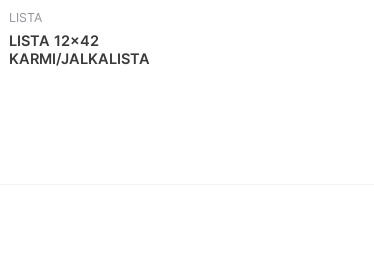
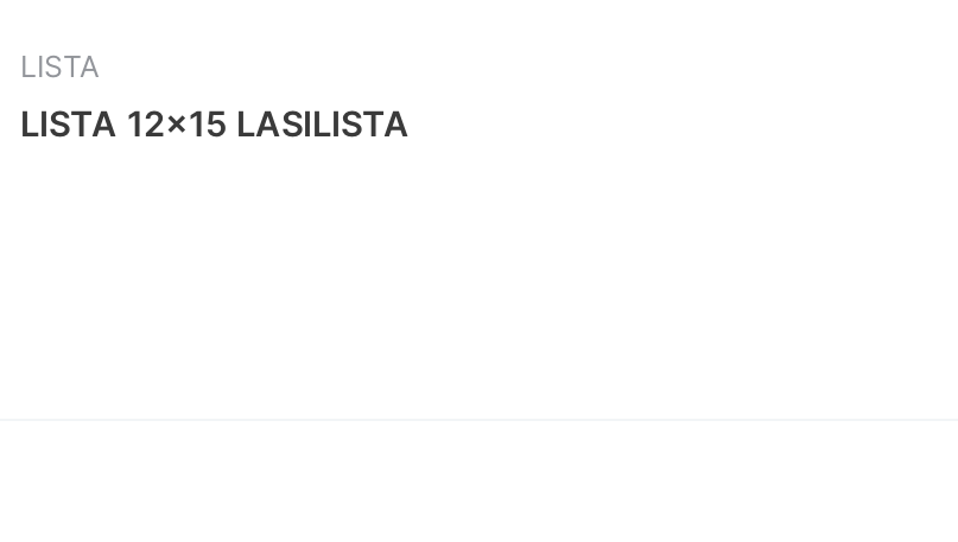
[9,32,150,68] LISTA 12×42 | KARMI/JALKALISTA -> [20,102,410,145] LISTA 12×15 LASILISTA

